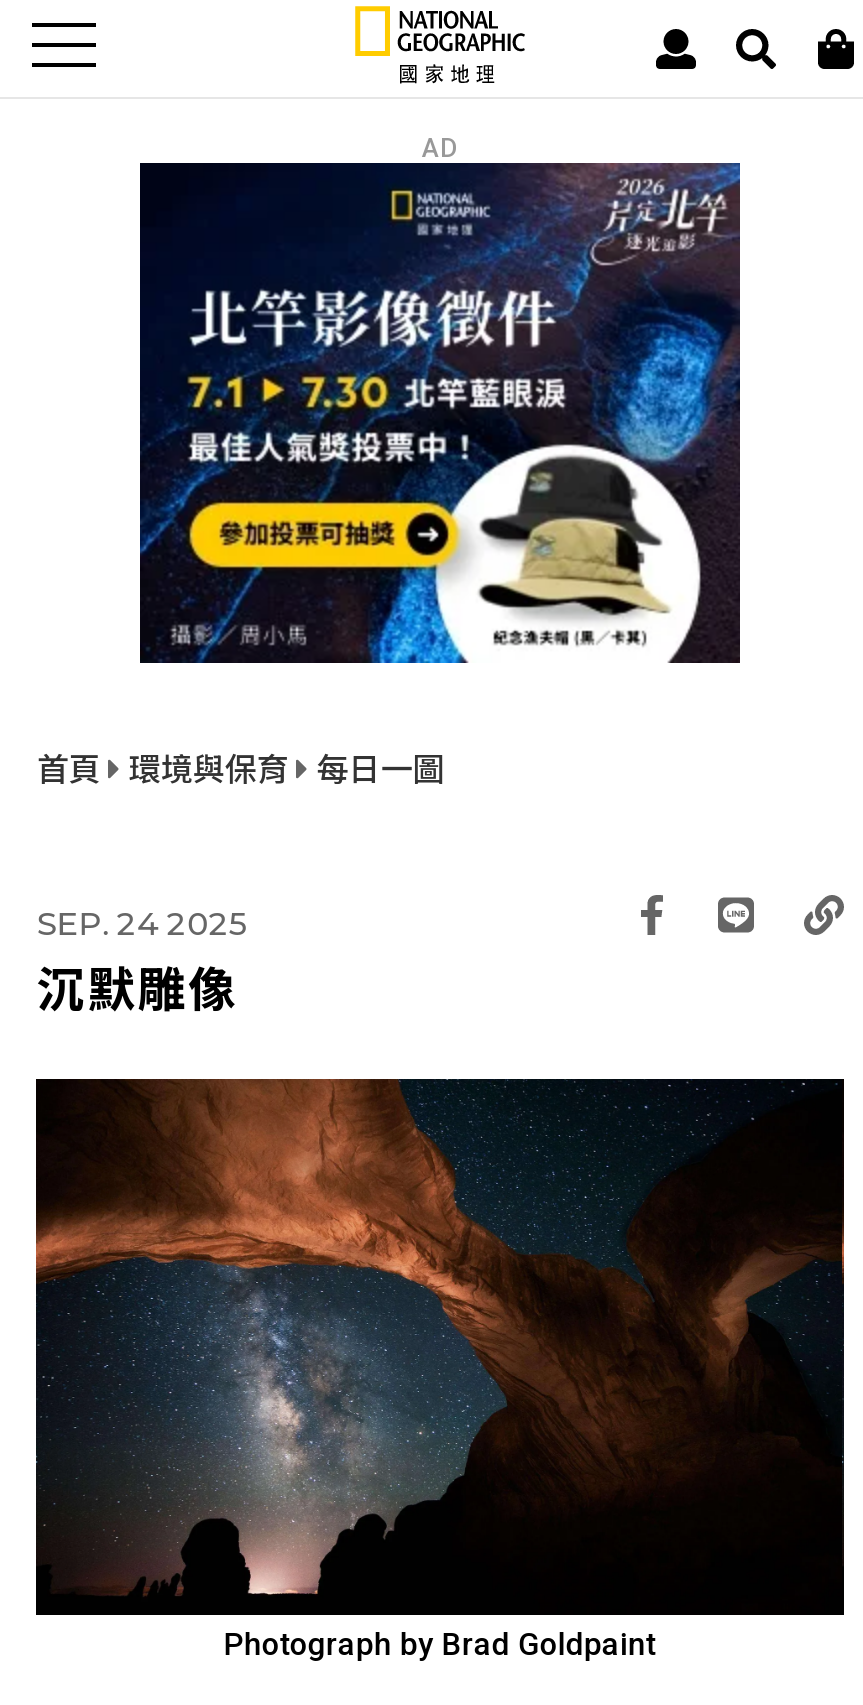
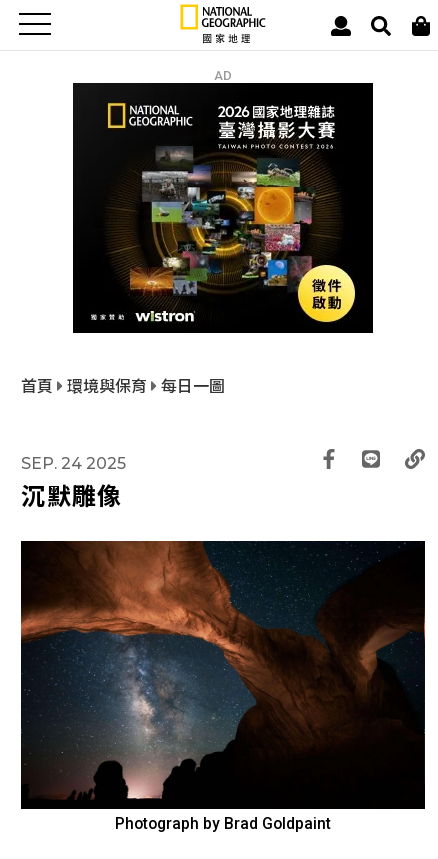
[138,161,742,665] [image] -> [72,82,374,334] [image]

